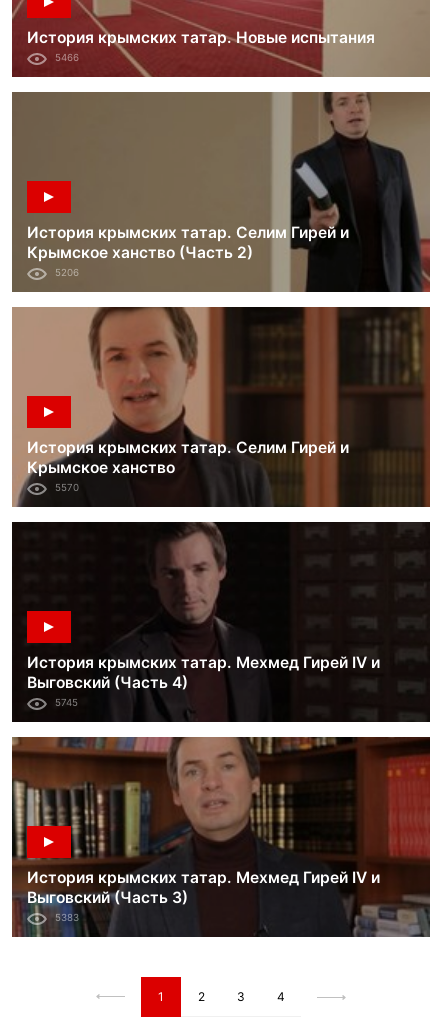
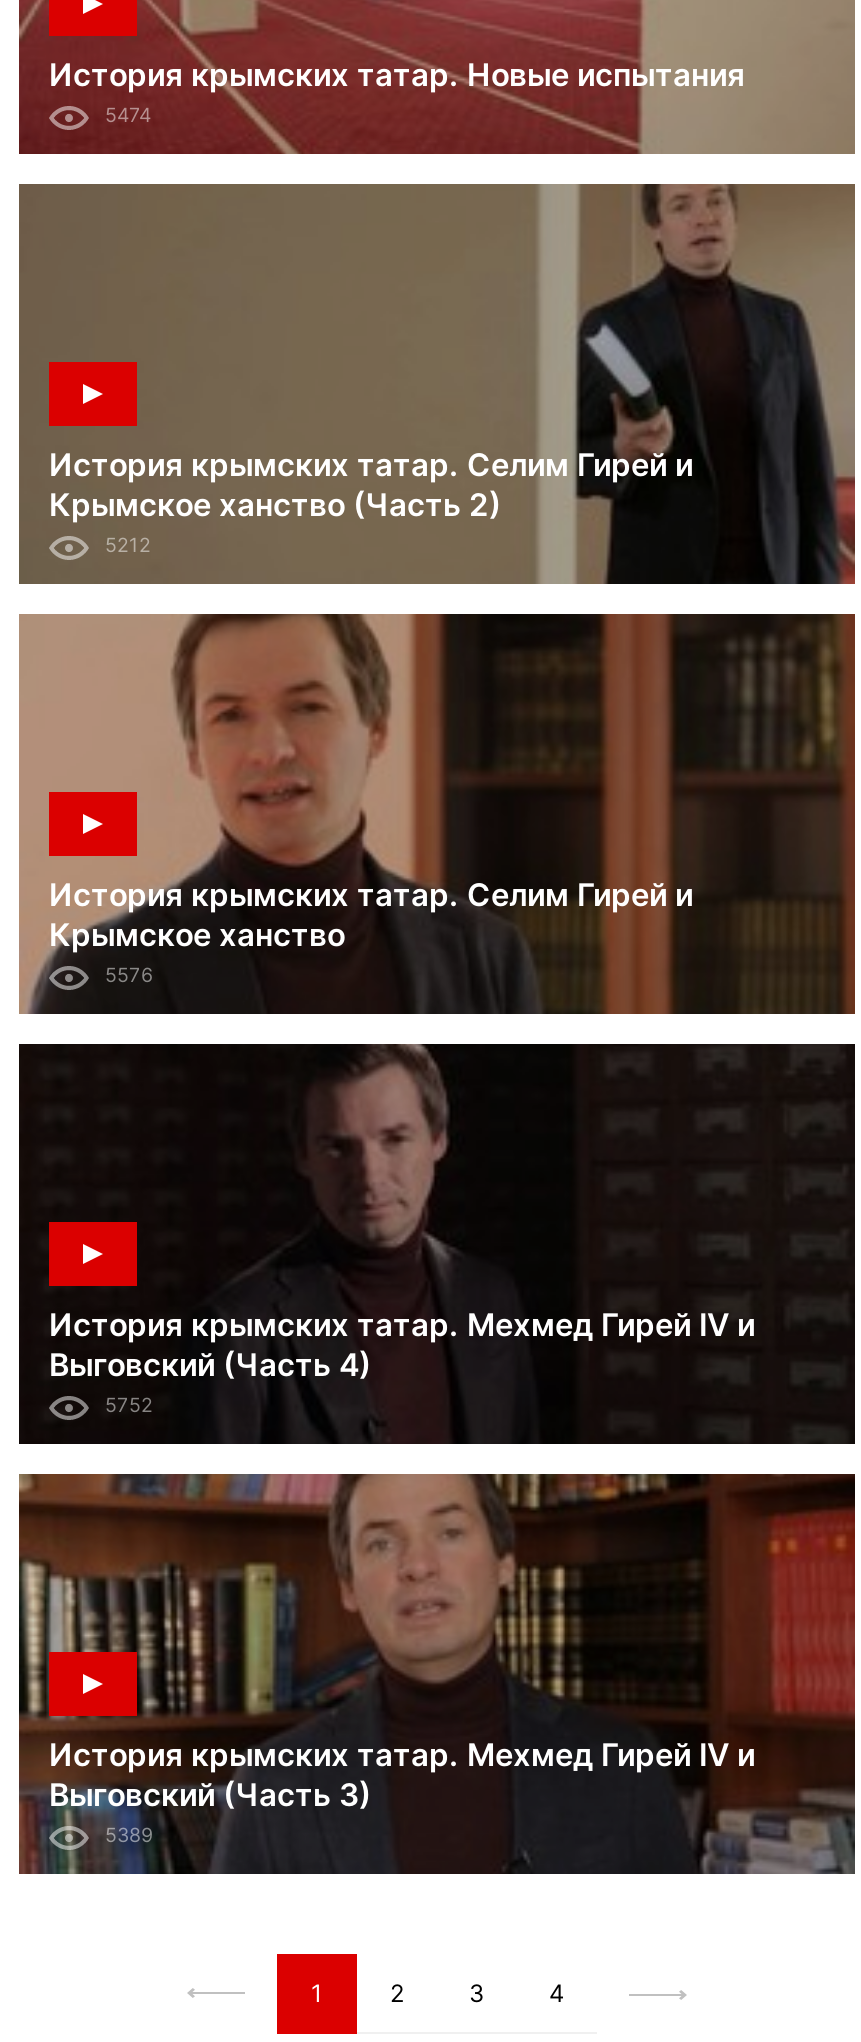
[55,52,79,63] 5466 -> [105,104,151,126] 5474
[55,267,79,278] 5206 -> [105,534,151,556] 5212
[55,482,79,493] 5570 -> [105,964,153,986] 5576
[55,697,78,708] 5745 -> [105,1394,153,1416] 5752
[55,912,79,923] 5383 -> [105,1824,153,1846] 5389

